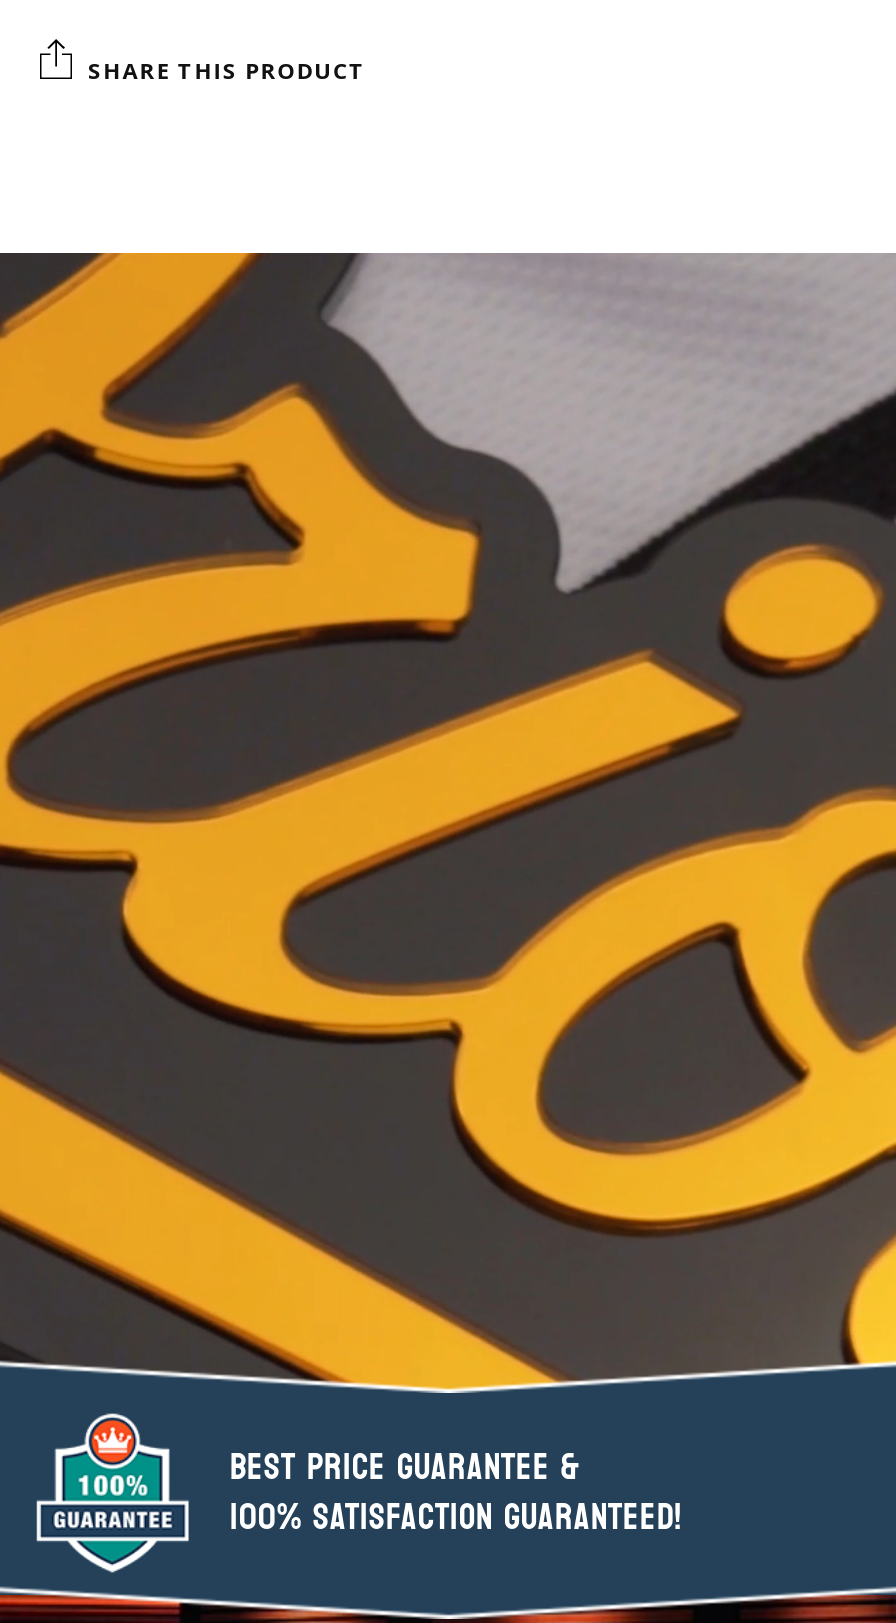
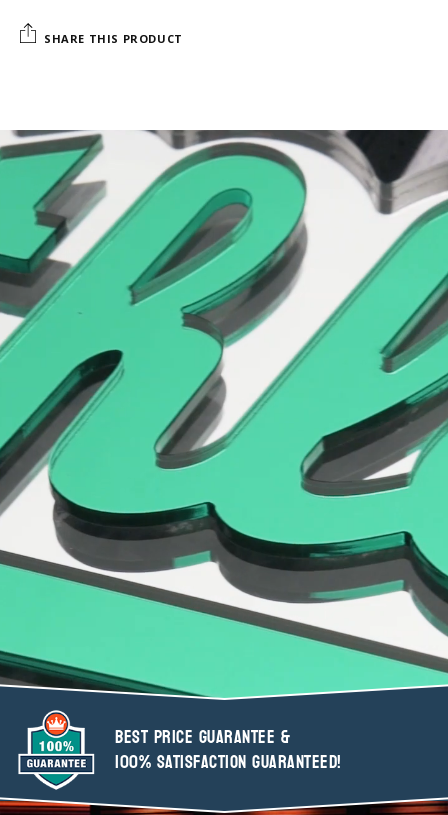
[6,251,890,1391] [image] -> [3,129,445,699] [image]

